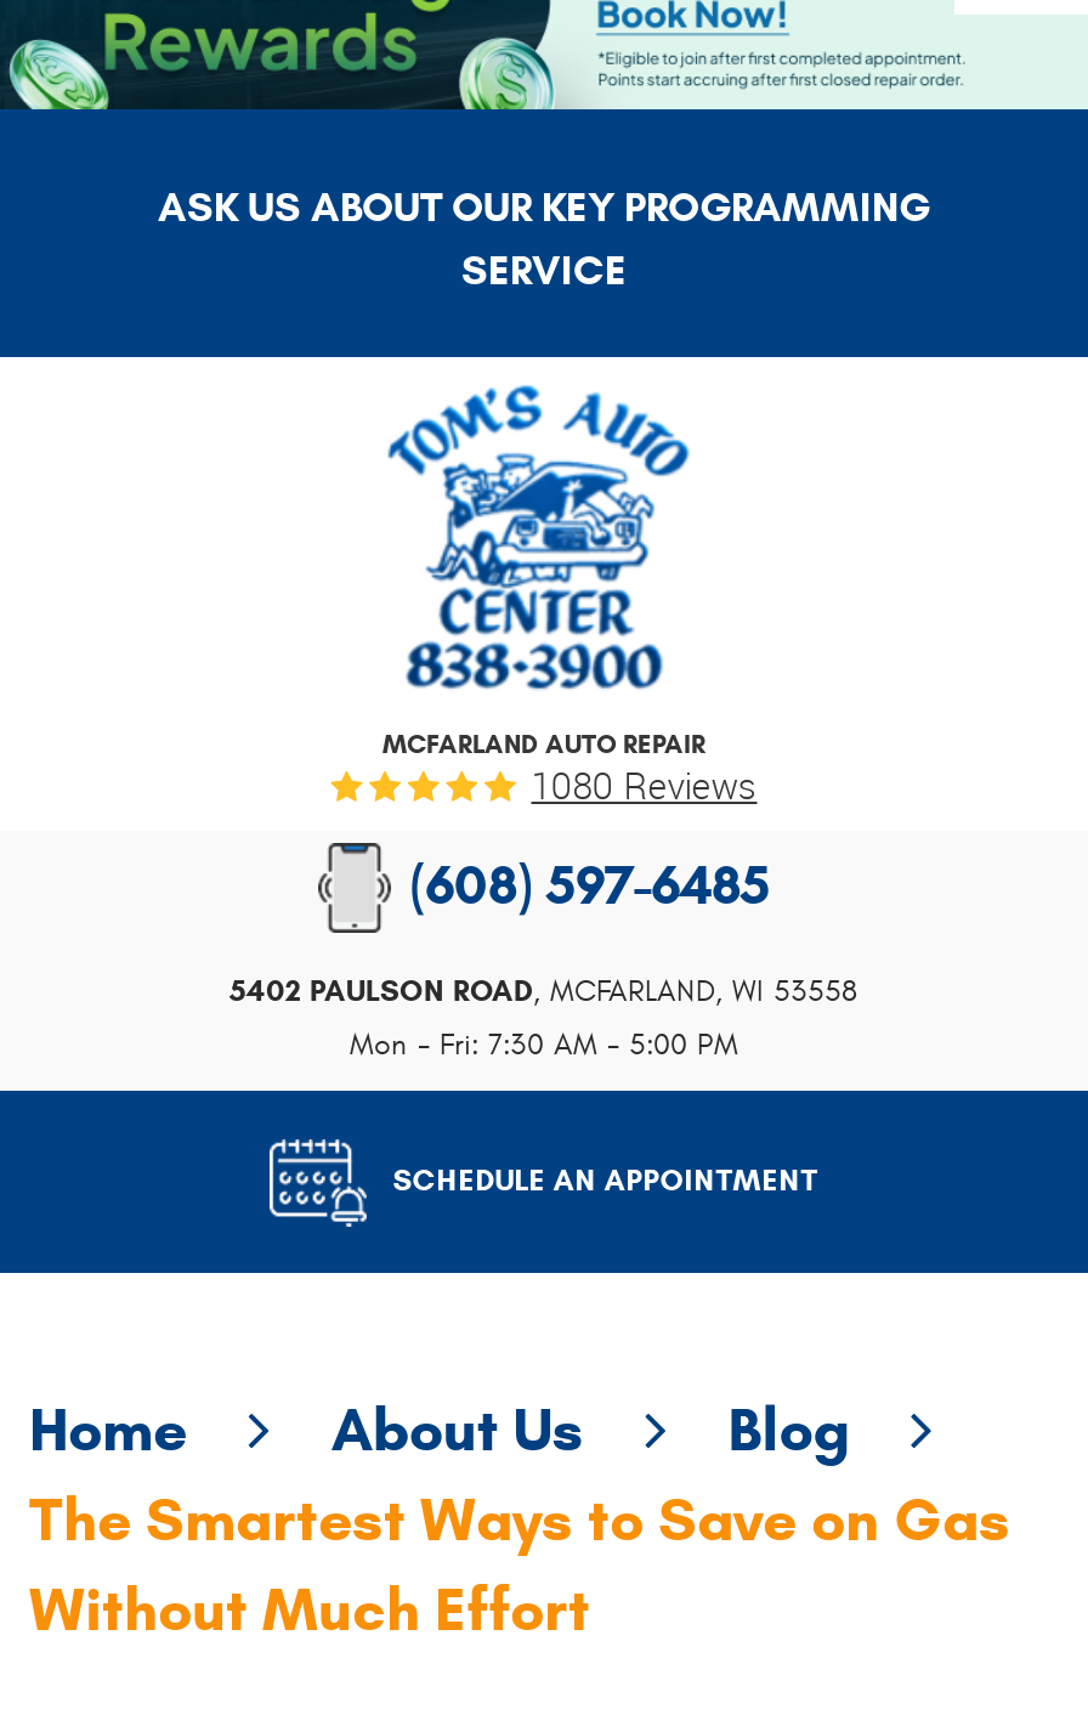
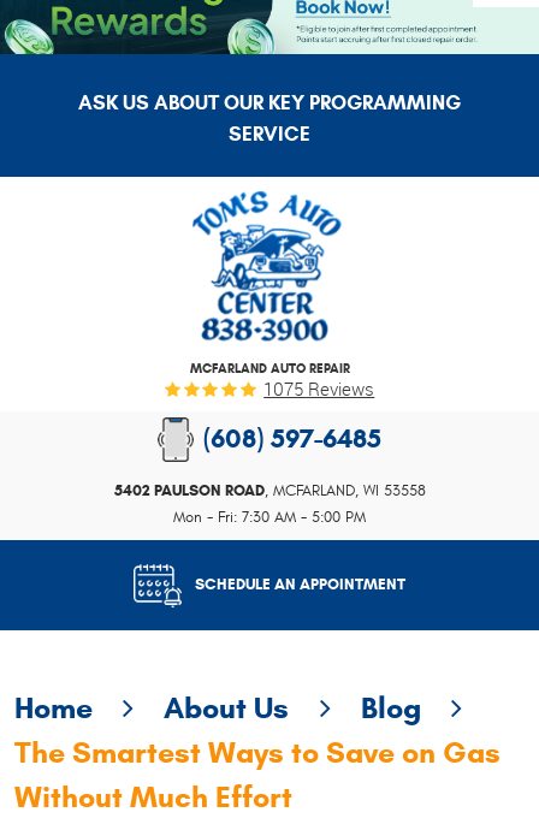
[531,761,757,810] 1080 Reviews -> [264,377,374,401] 1075 Reviews

